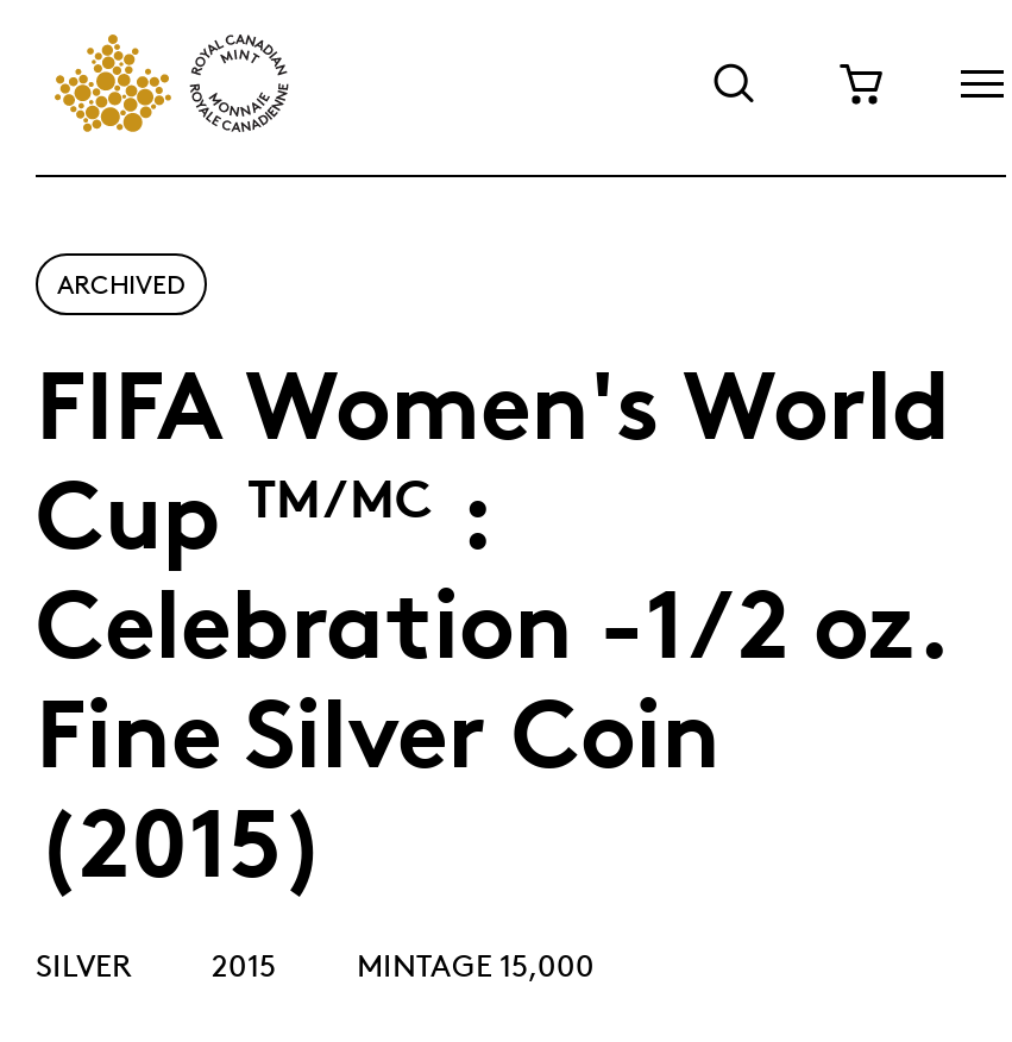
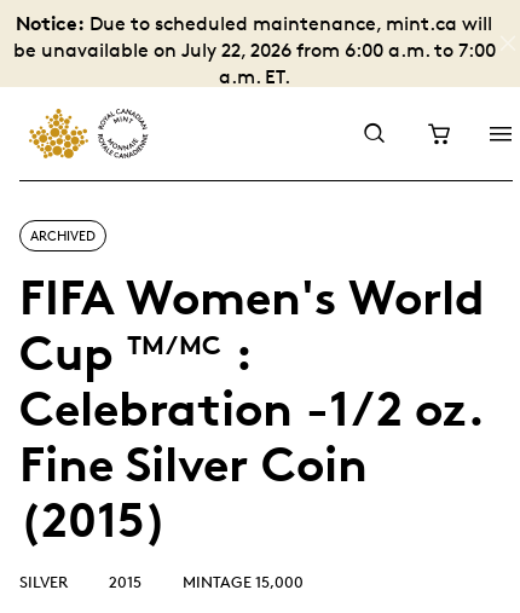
none -> [13,11,495,88] Notice: Due to scheduled maintenance, mint.ca will | be unavailable on July 22, 2026 from 6:00 a.m. to 7:00 | a.m. ET.

